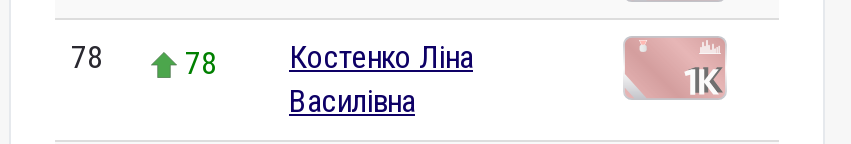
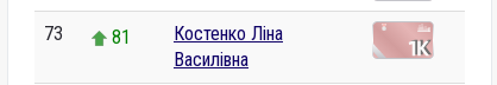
[71,38,103,76] 78 -> [44,22,63,45] 73
[177,44,217,82] 78 -> [107,26,131,48] 81

